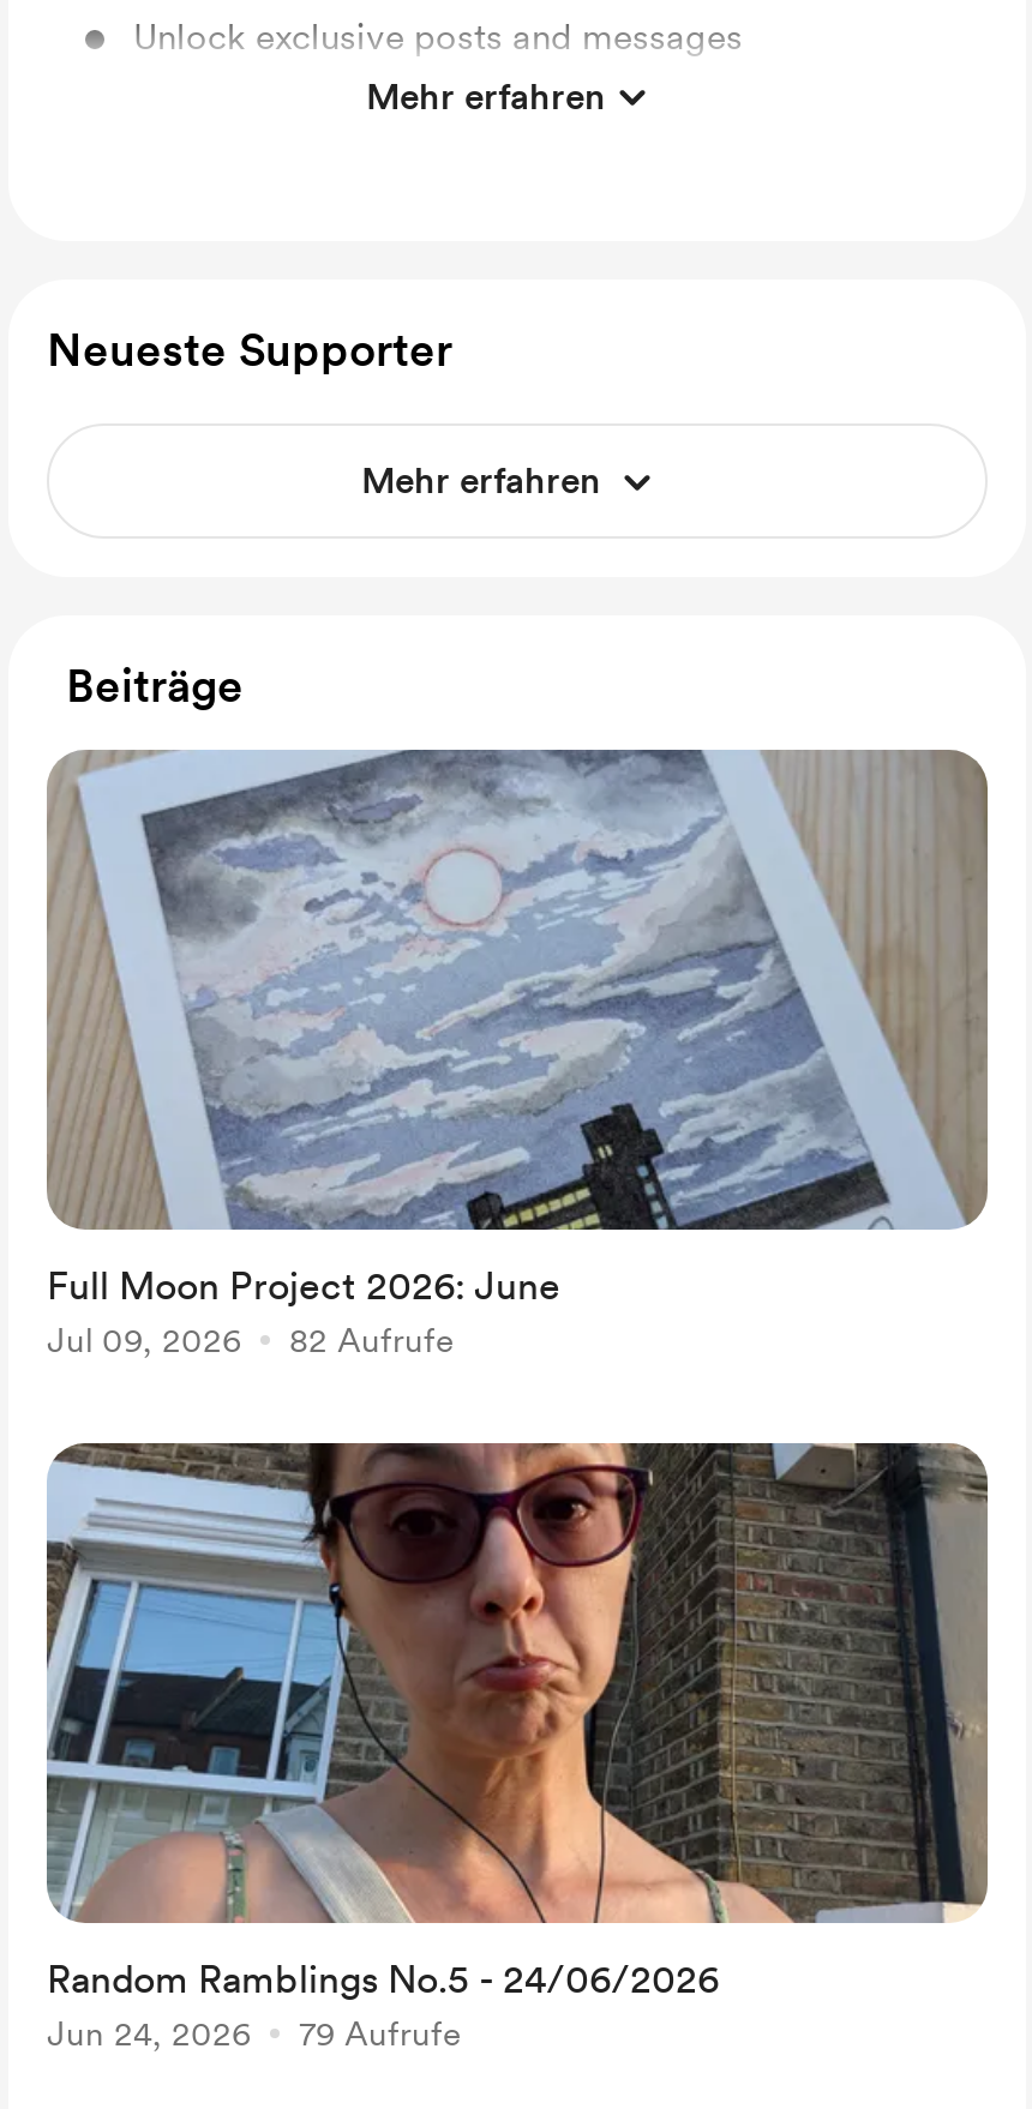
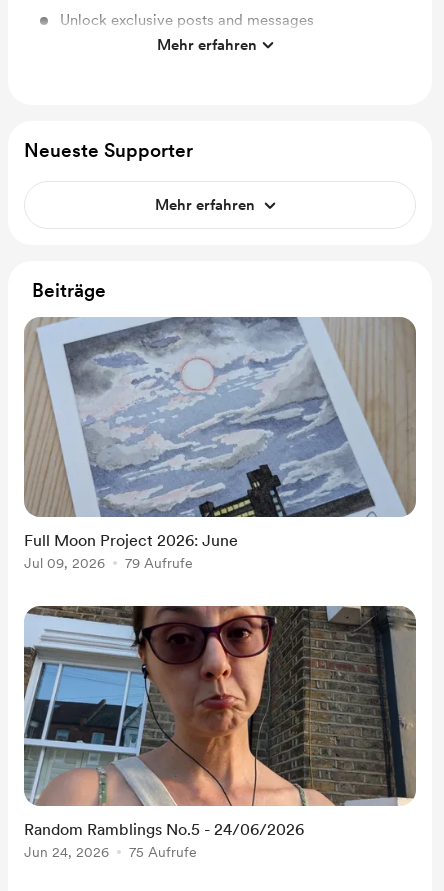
[47,1321,455,1359] Jul 09, 2026 82 Aufrufe -> [24,555,193,571] Jul 09, 2026 79 Aufrufe
[47,2014,462,2053] Jun 24, 2026 79 Aufrufe -> [24,844,197,860] Jun 24, 2026 75 Aufrufe

